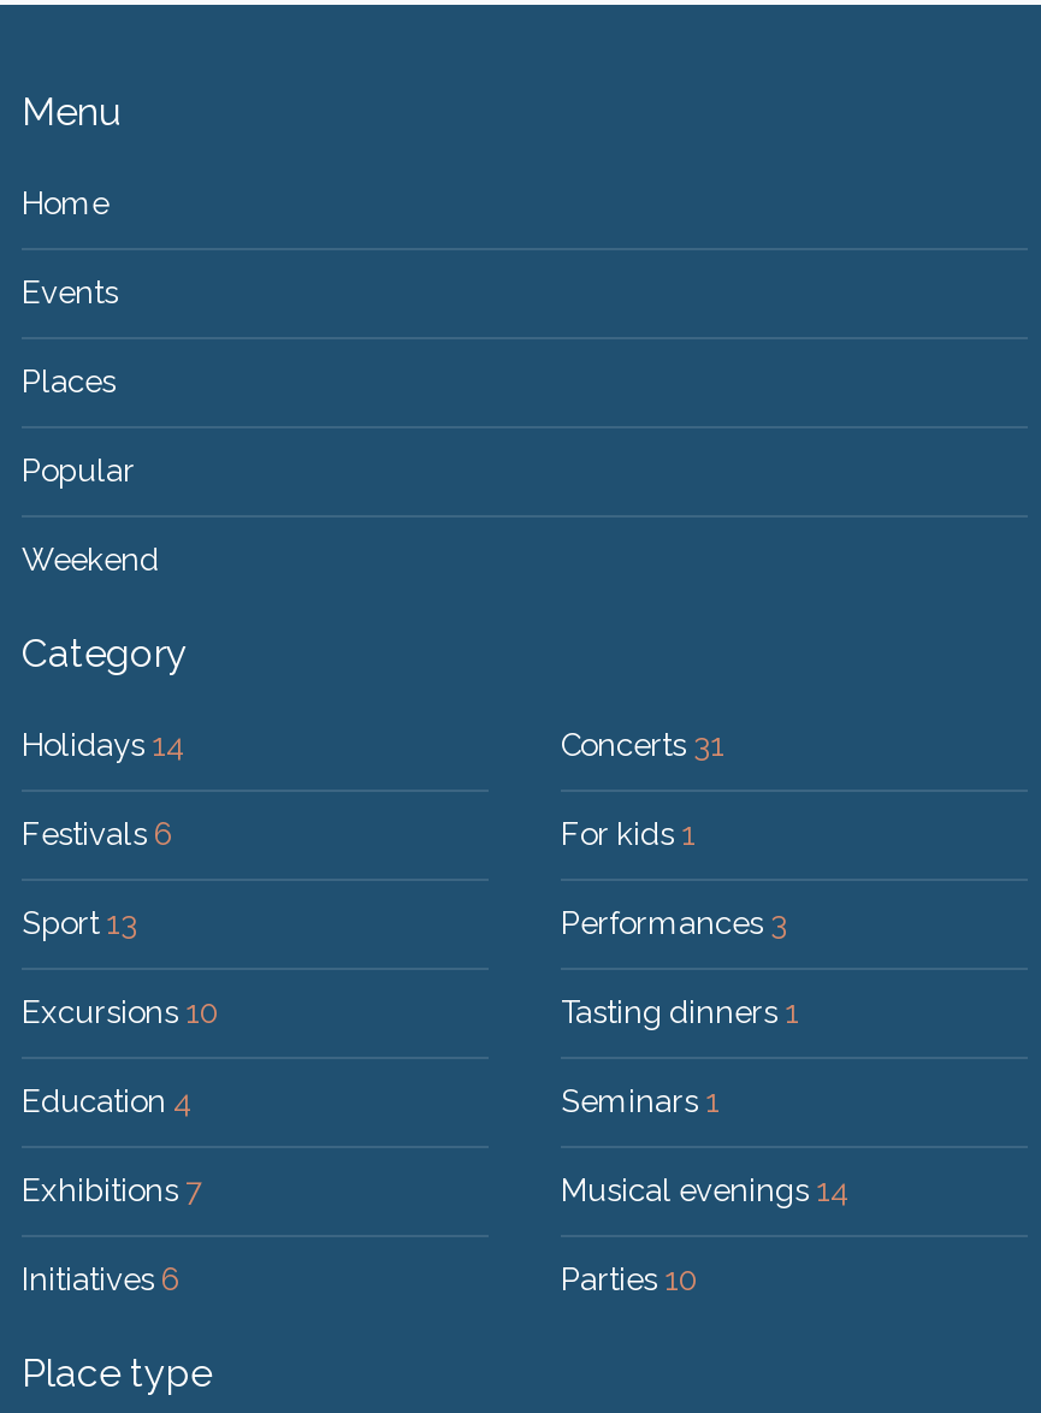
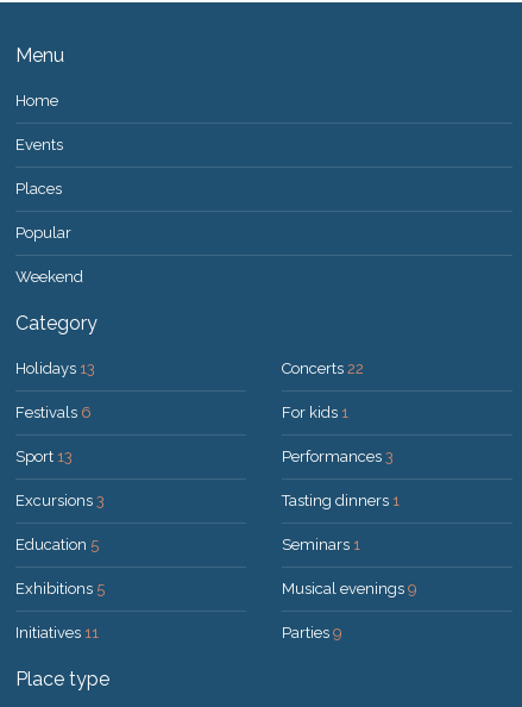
[22,727,185,763] Holidays 14 -> [15,359,95,377] Holidays 13
[561,727,724,763] Concerts 31 -> [282,359,364,377] Concerts 22
[22,994,221,1030] Excursions 10 -> [15,492,105,509] Excursions 3
[22,1083,193,1119] Education 4 -> [15,536,99,553] Education 5
[22,1172,202,1208] Exhibitions 7 -> [15,580,105,597] Exhibitions 5
[561,1172,850,1208] Musical evenings 14 -> [282,580,417,597] Musical evenings 9
[22,1261,183,1297] Initiatives 6 -> [15,624,99,642] Initiatives 11
[561,1261,700,1297] Parties 10 -> [282,624,342,642] Parties 9

